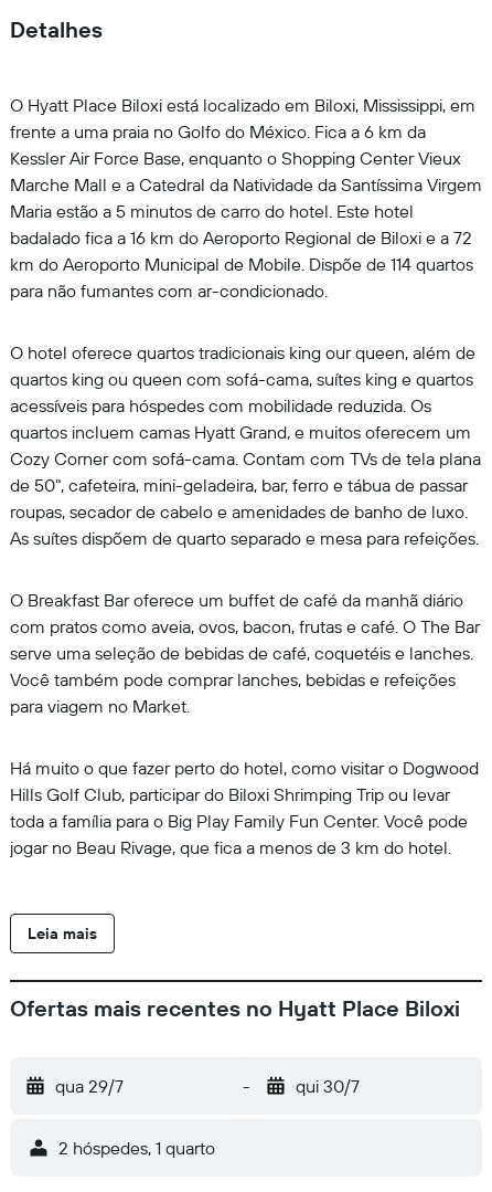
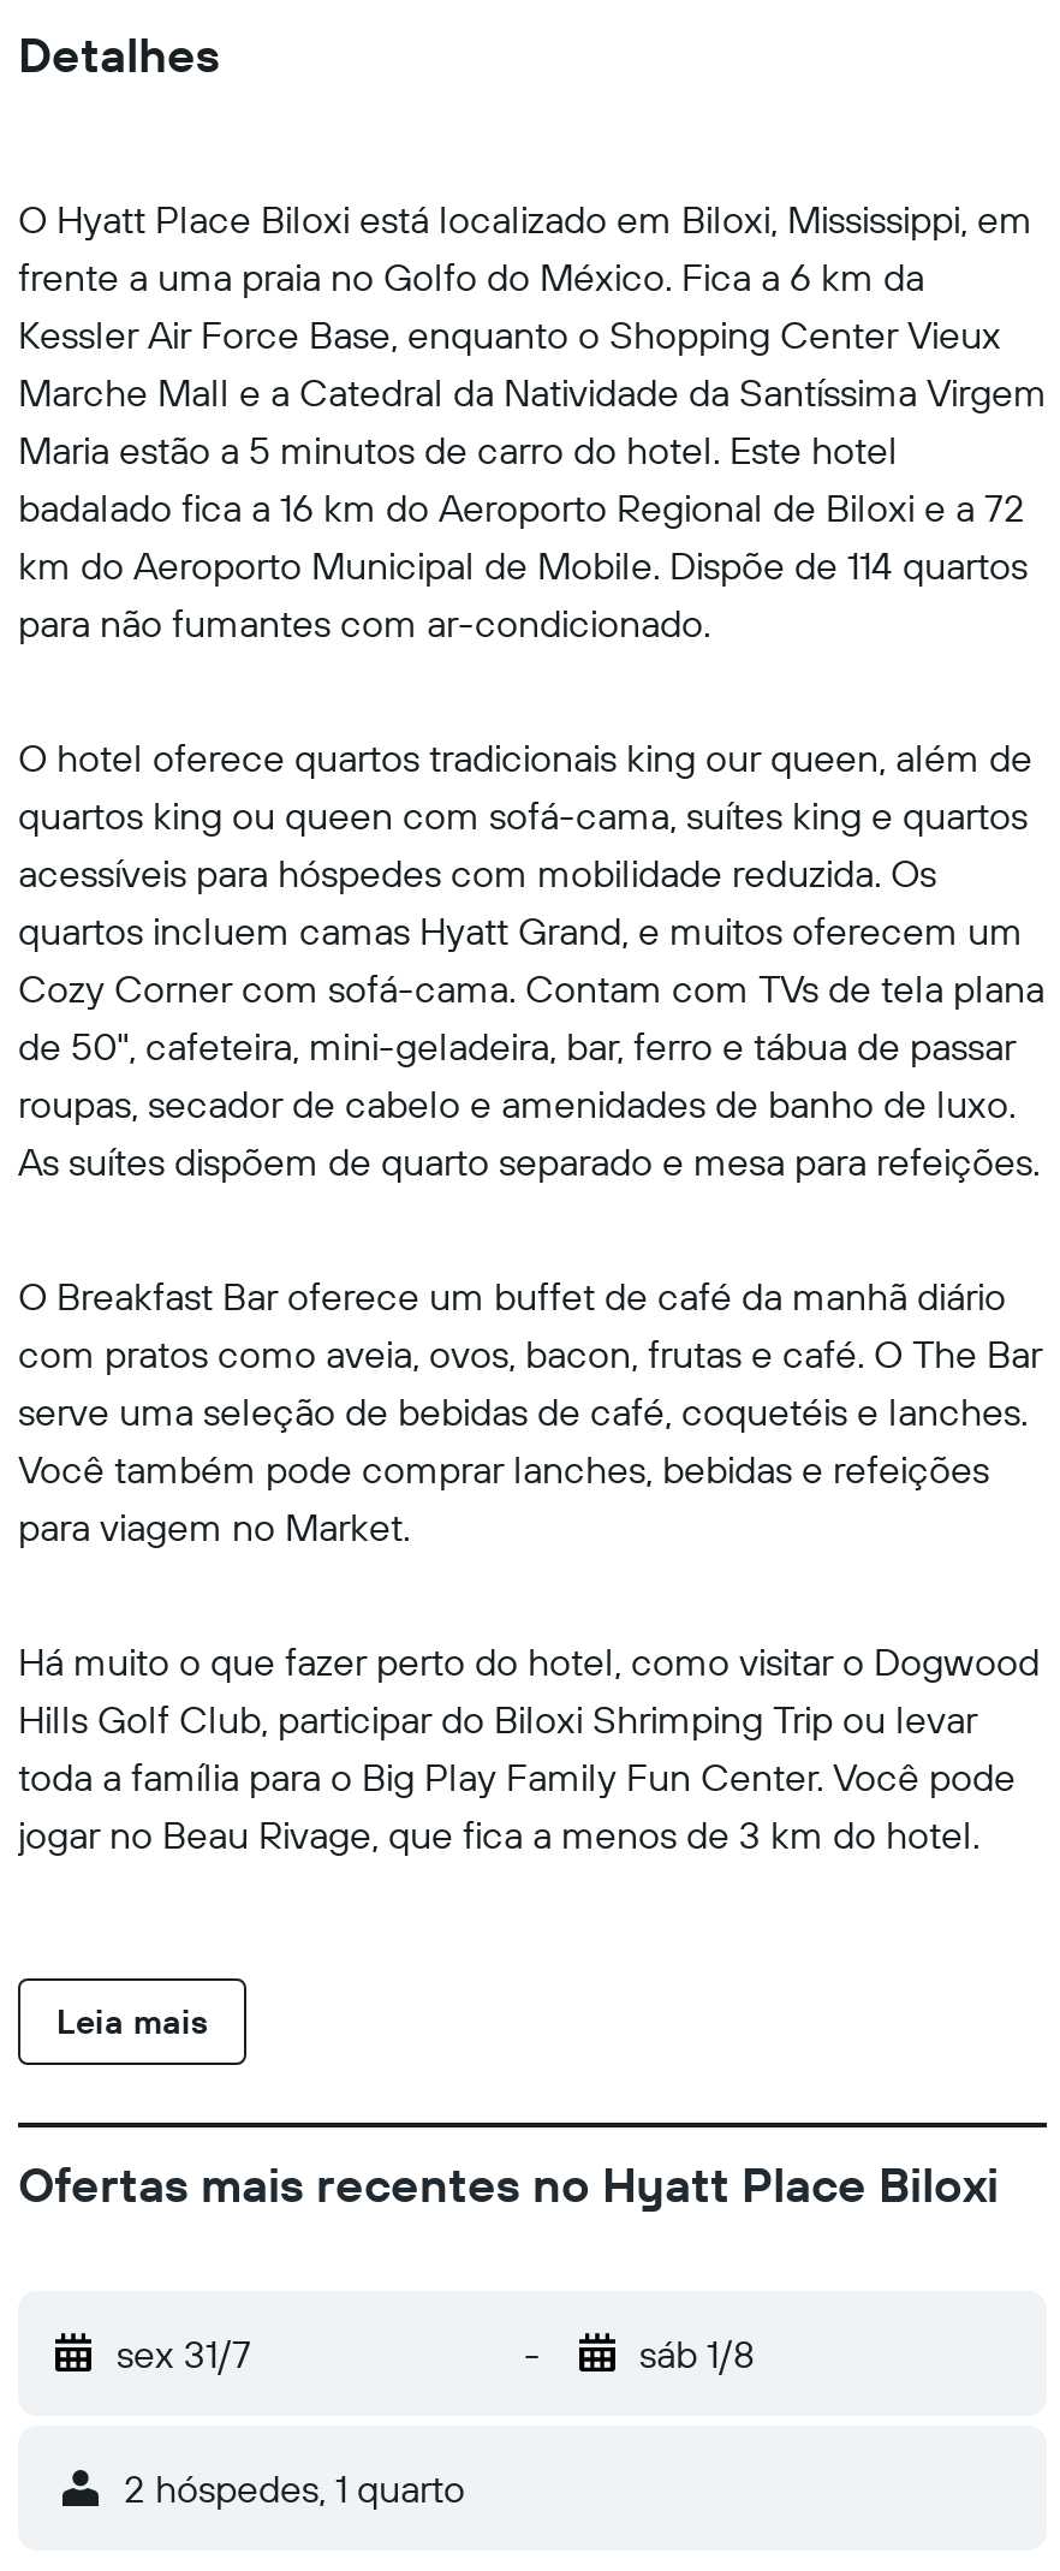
[55,1075,124,1097] qua 29/7 -> [117,2329,251,2377] sex 31/7
[295,1075,359,1097] qui 30/7 -> [639,2329,755,2377] sáb 1/8

